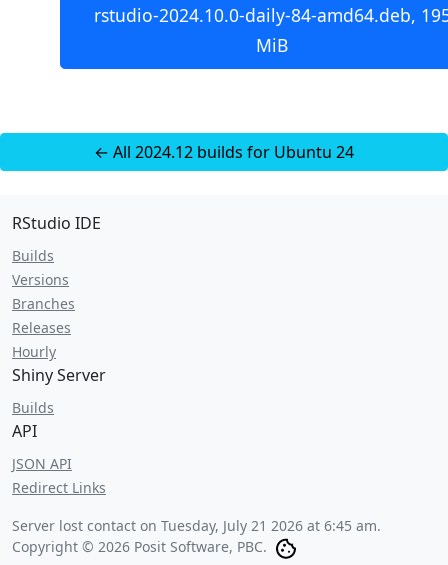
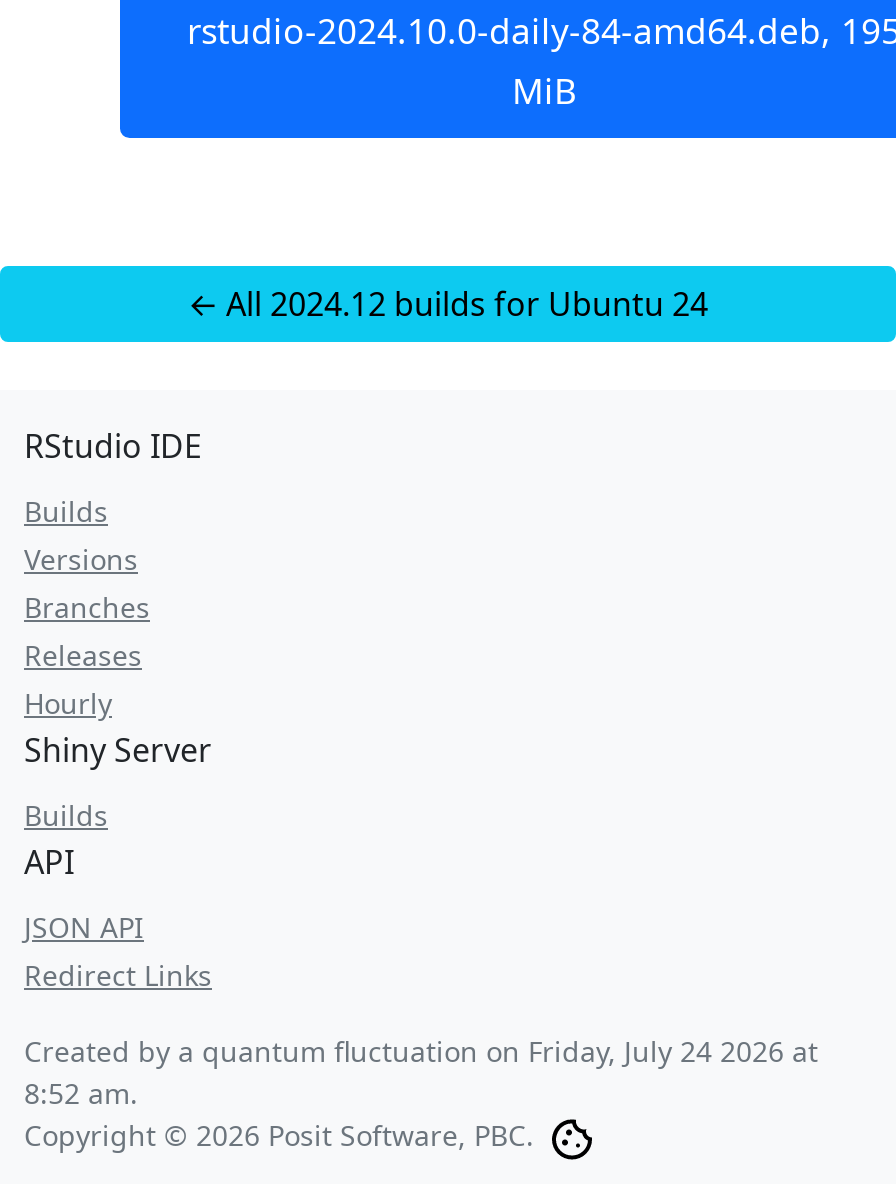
[12,516,381,535] Server lost contact on Tuesday, July 21 2026 at 6:45 am. -> [24,1032,818,1112] Created by a quantum fluctuation on Friday, July 24 2026 at | 8:52 am.

